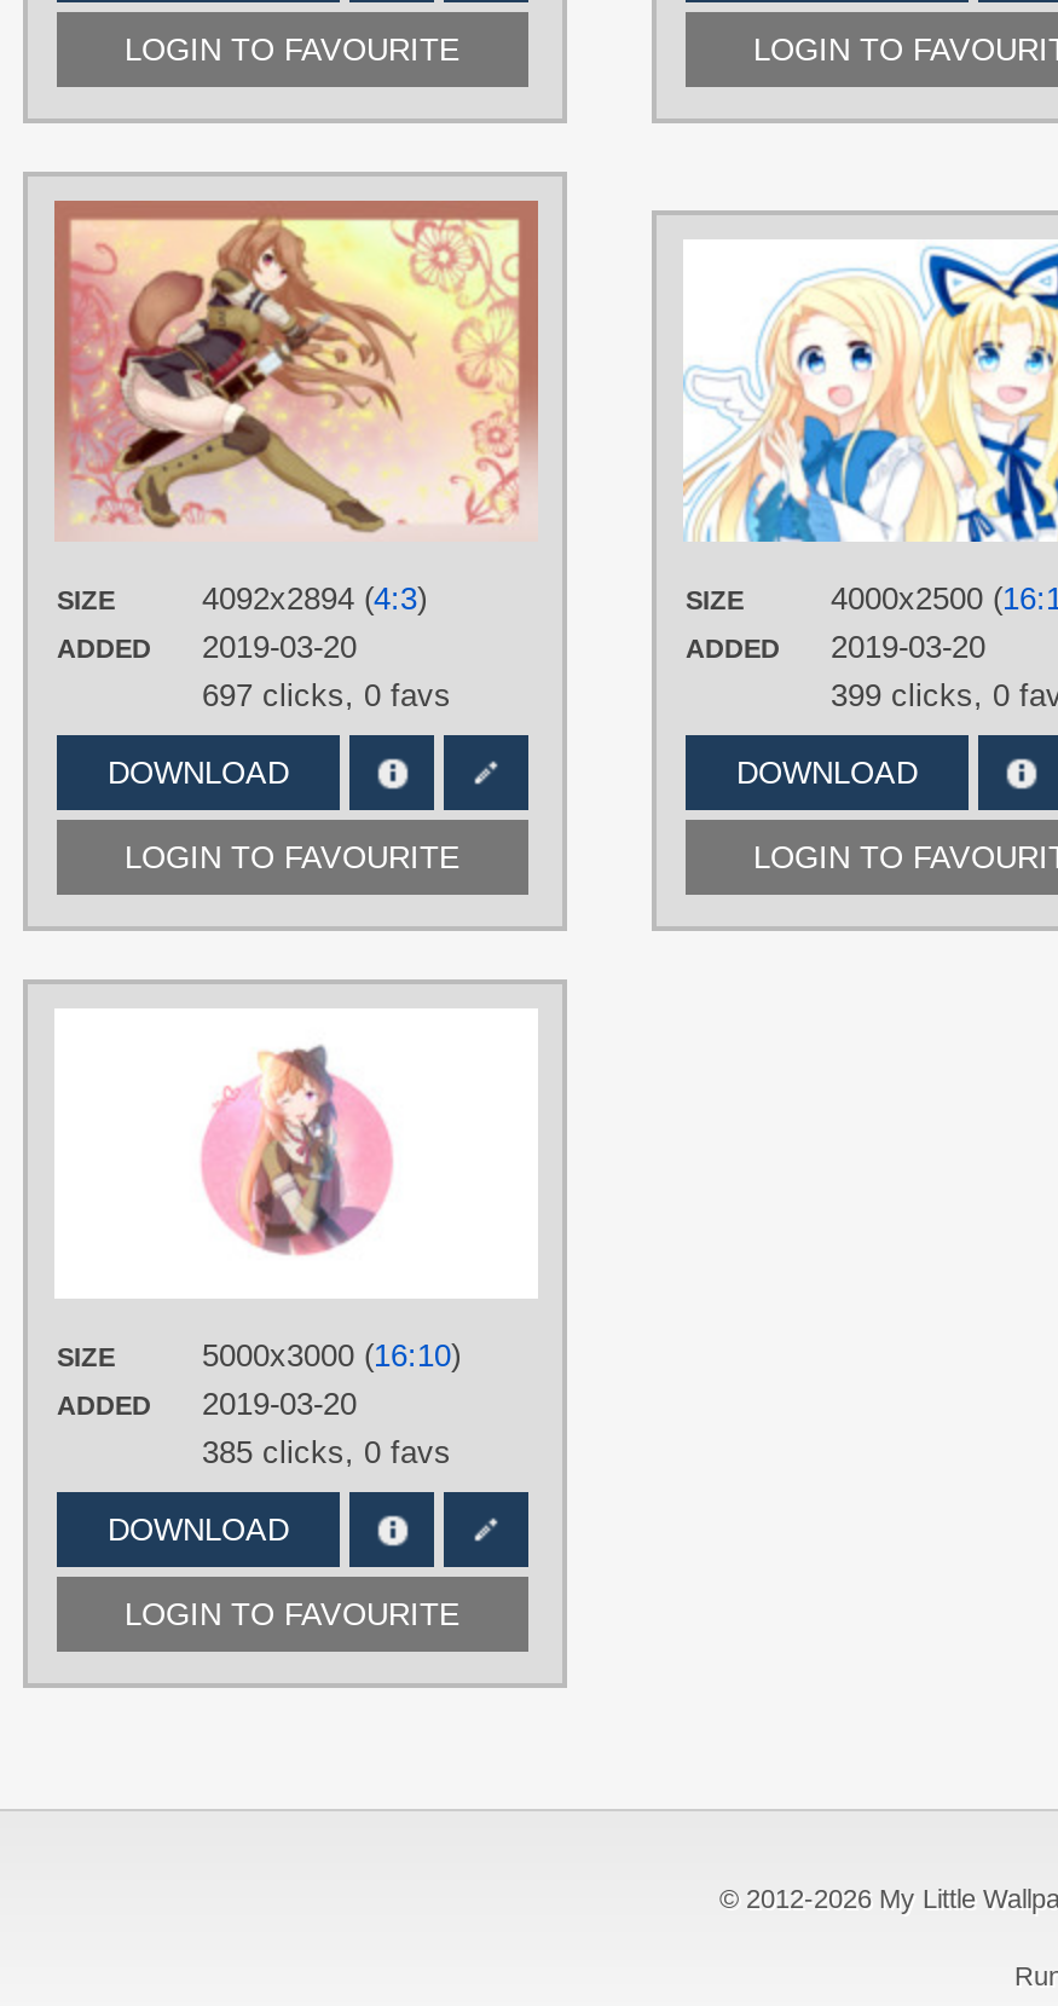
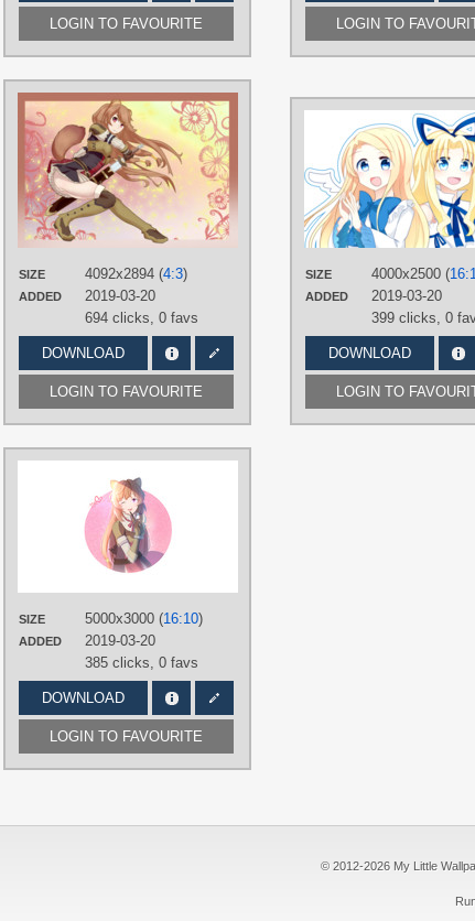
[202,677,451,713] 697 clicks, 0 favs -> [85,310,198,326] 694 clicks, 0 favs

